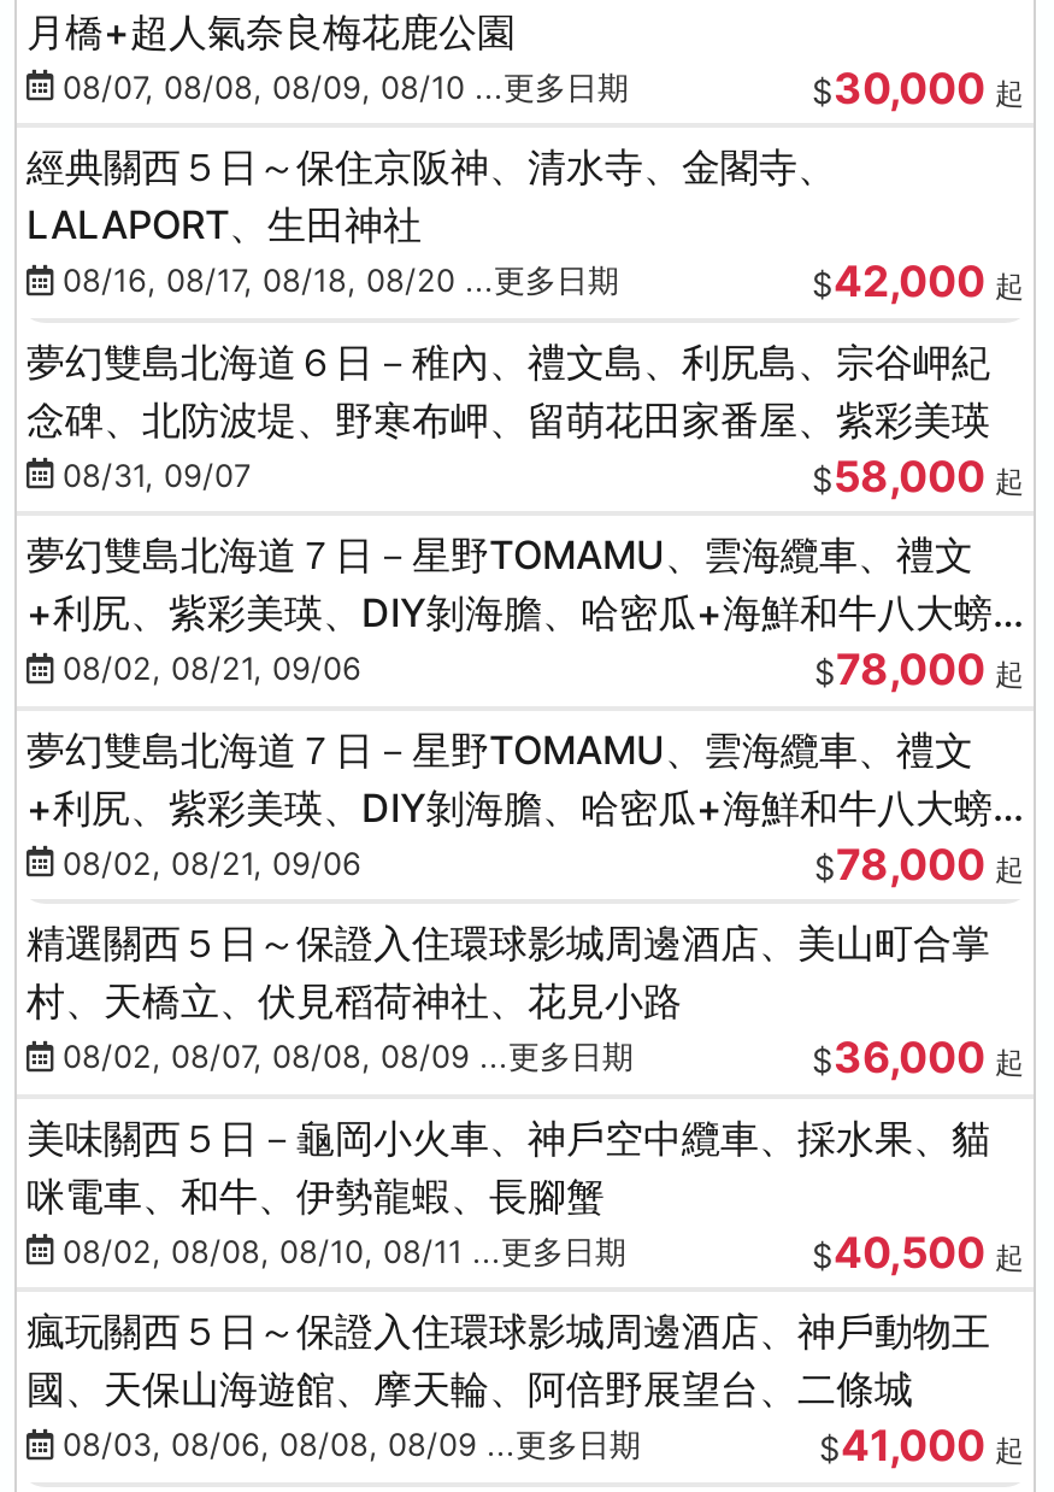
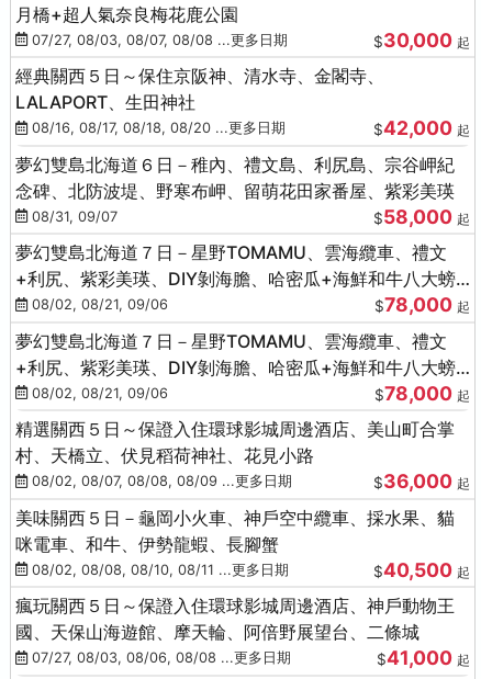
[63,69,629,105] 08/07, 08/08, 08/09, 08/10 ...更多日期 -> [32,31,288,48] 07/27, 08/03, 08/07, 08/08 ...更多日期
[63,1427,641,1463] 08/03, 08/06, 08/08, 08/09 ...更多日期 -> [32,649,291,666] 07/27, 08/03, 08/06, 08/08 ...更多日期

